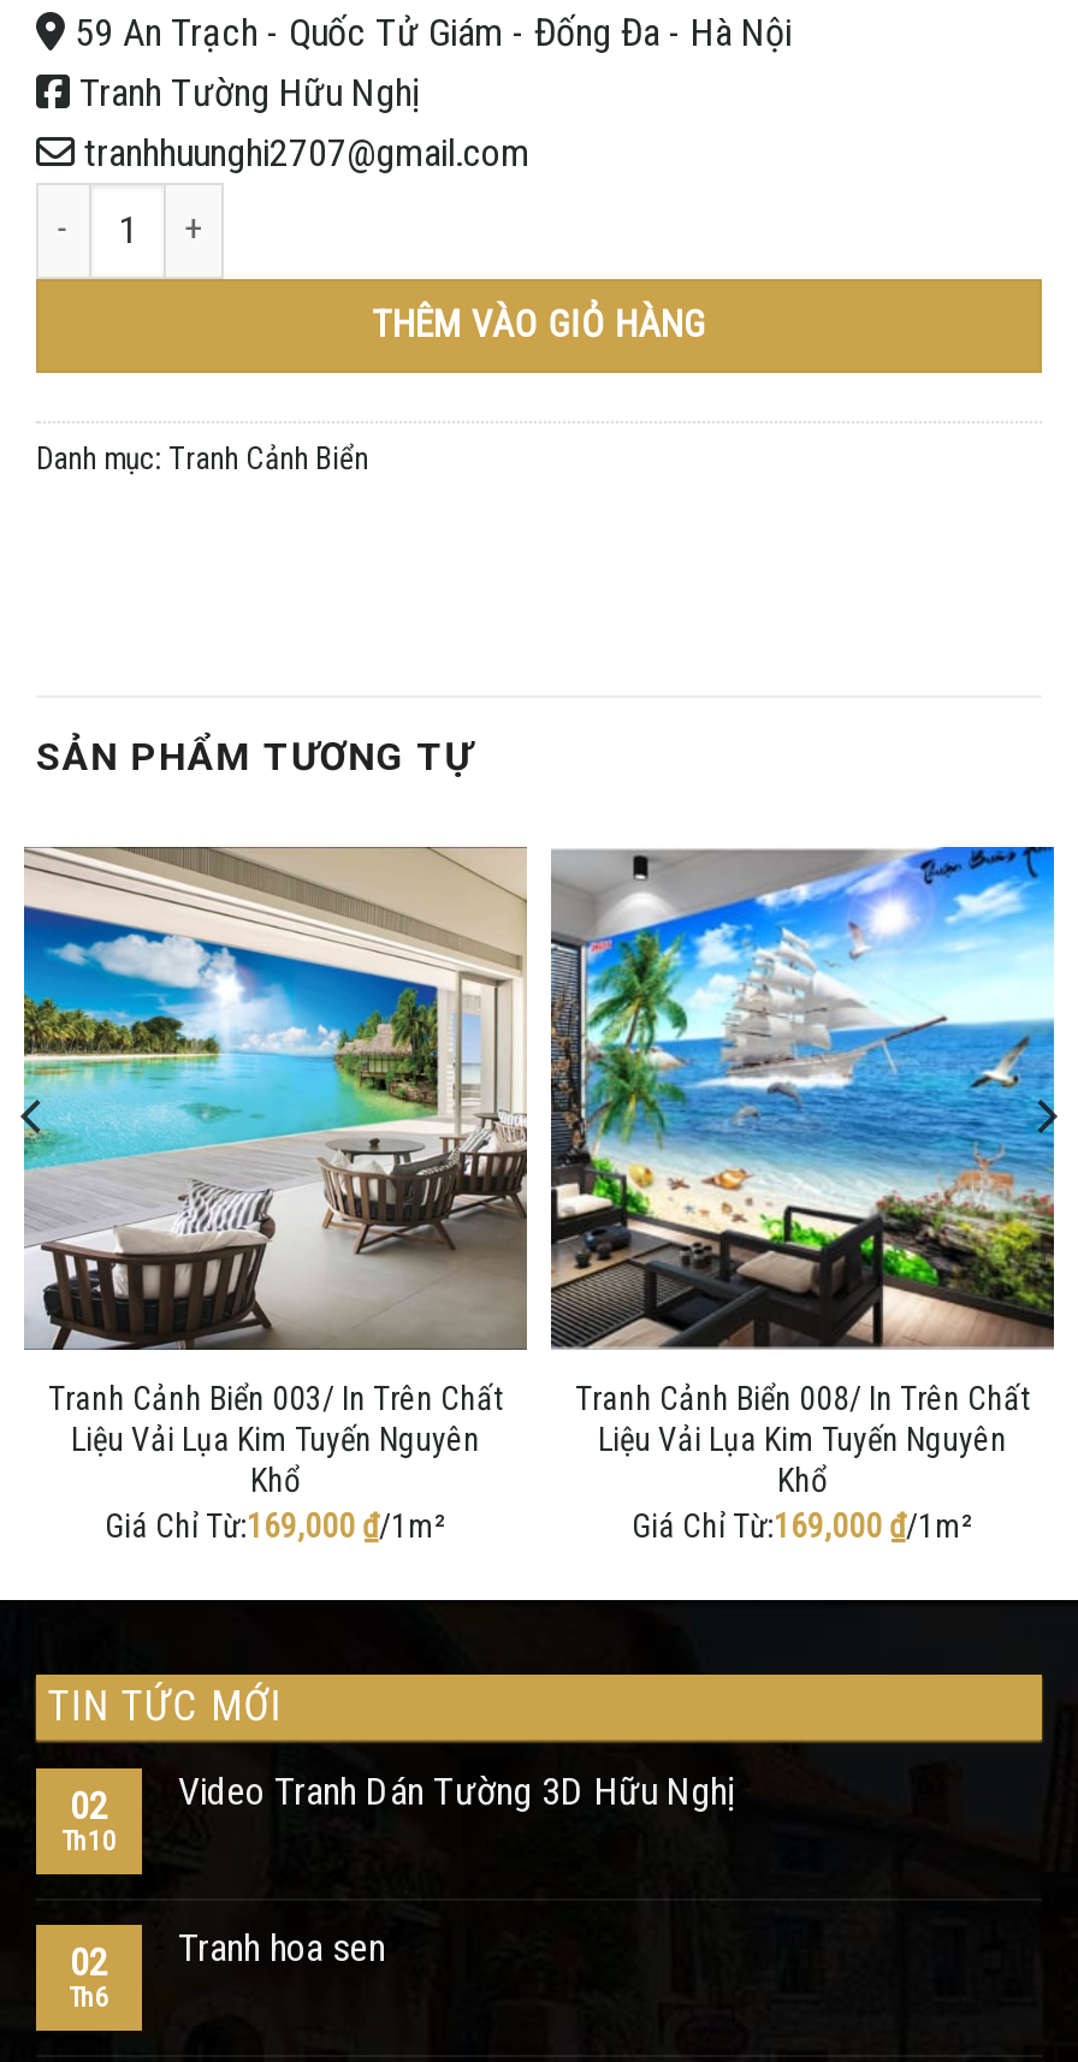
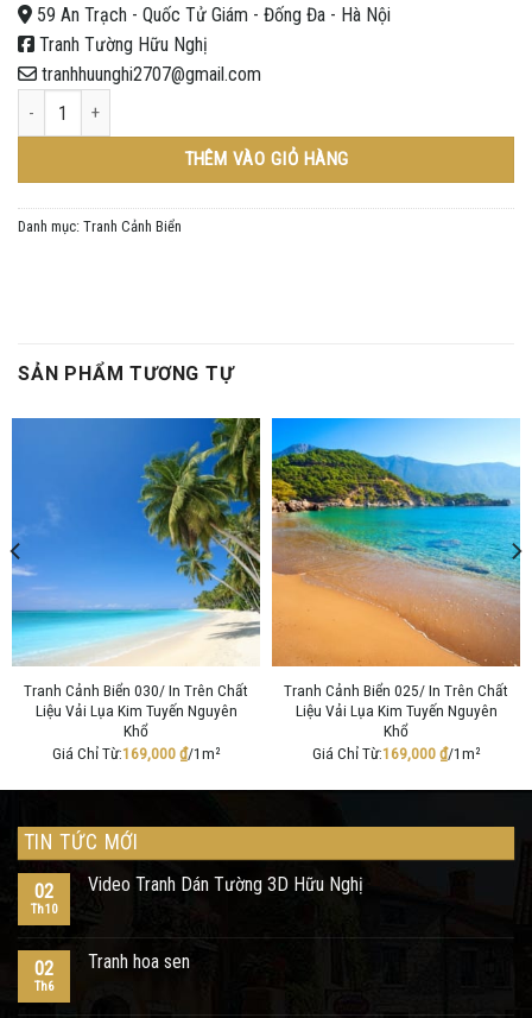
[22,845,529,1418] [image] | Tranh Cảnh Biển 003/ In Trên Chất -> [11,417,261,700] [image] | Tranh Cảnh Biển 030/ In Trên Chất
[549,845,1056,1418] [image] | Tranh Cảnh Biển 008/ In Trên Chất -> [271,417,521,700] [image] | Tranh Cảnh Biển 025/ In Trên Chất

